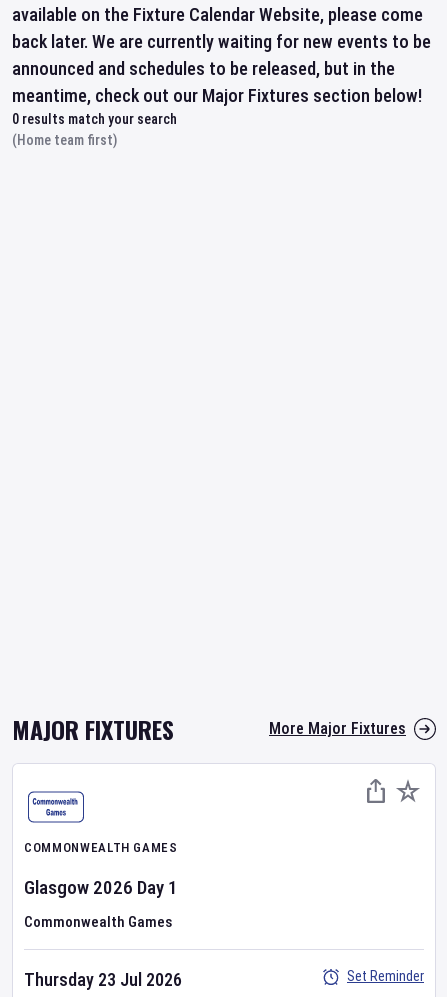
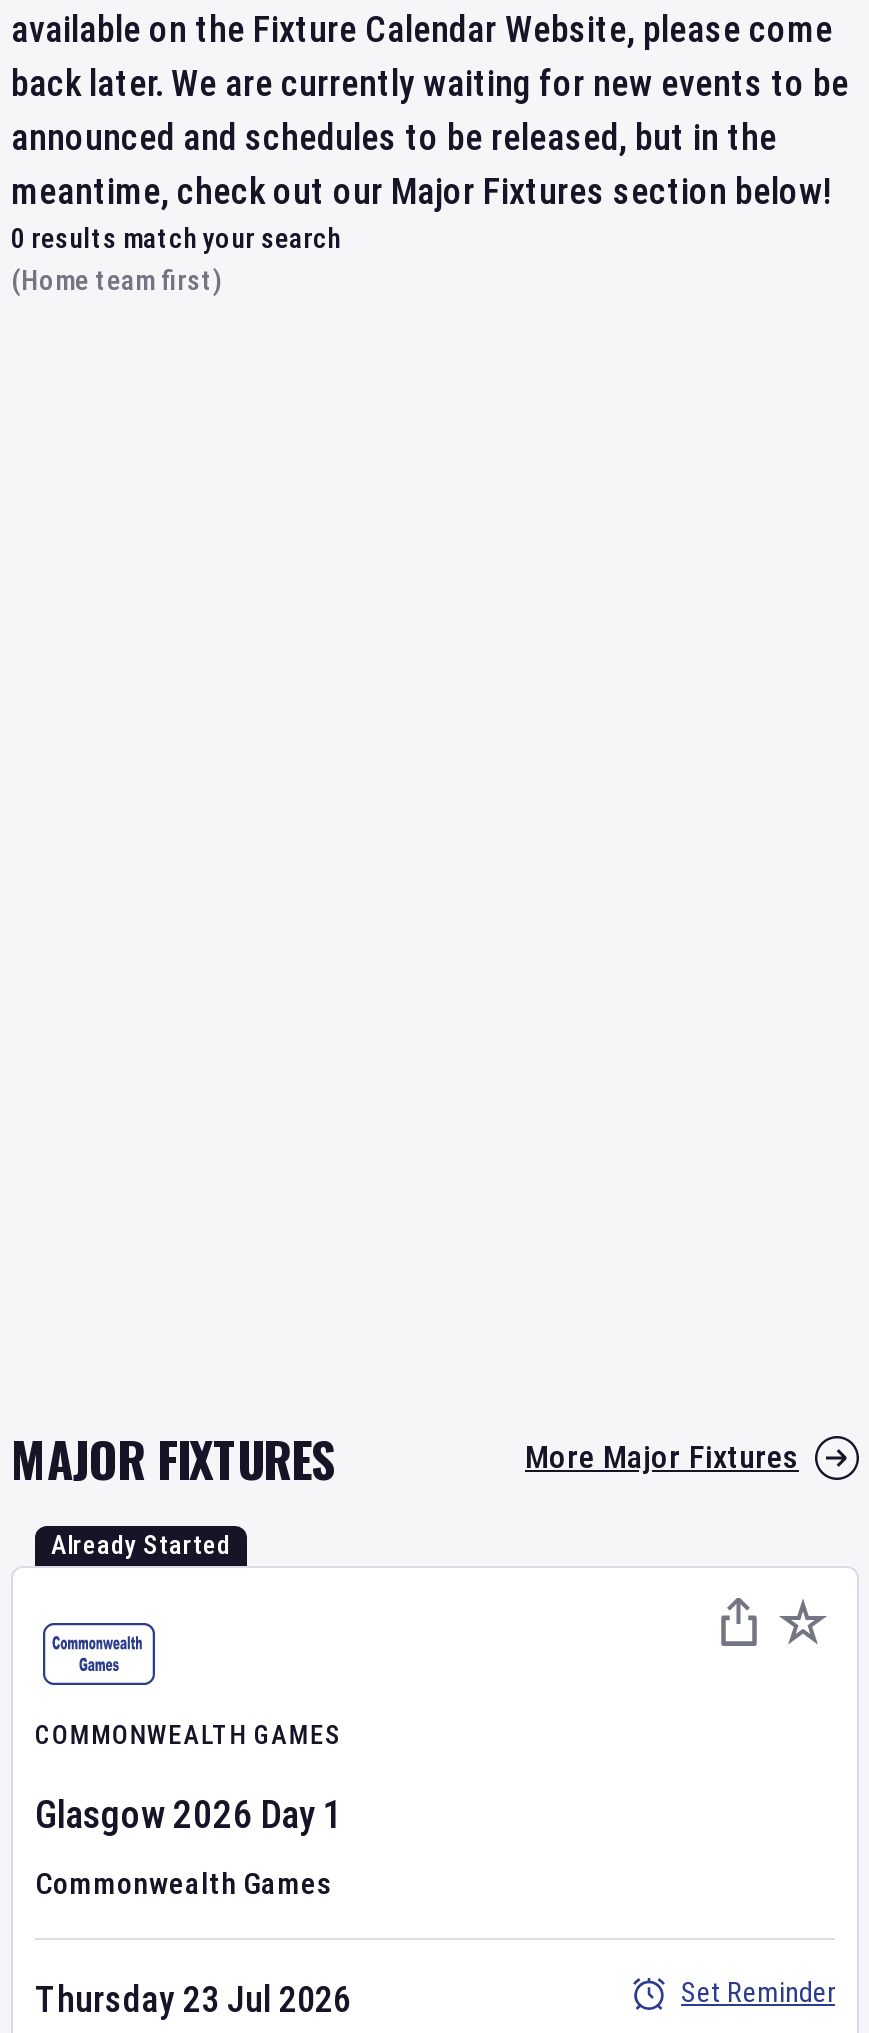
none -> [51,1530,231,1560] Already Started

